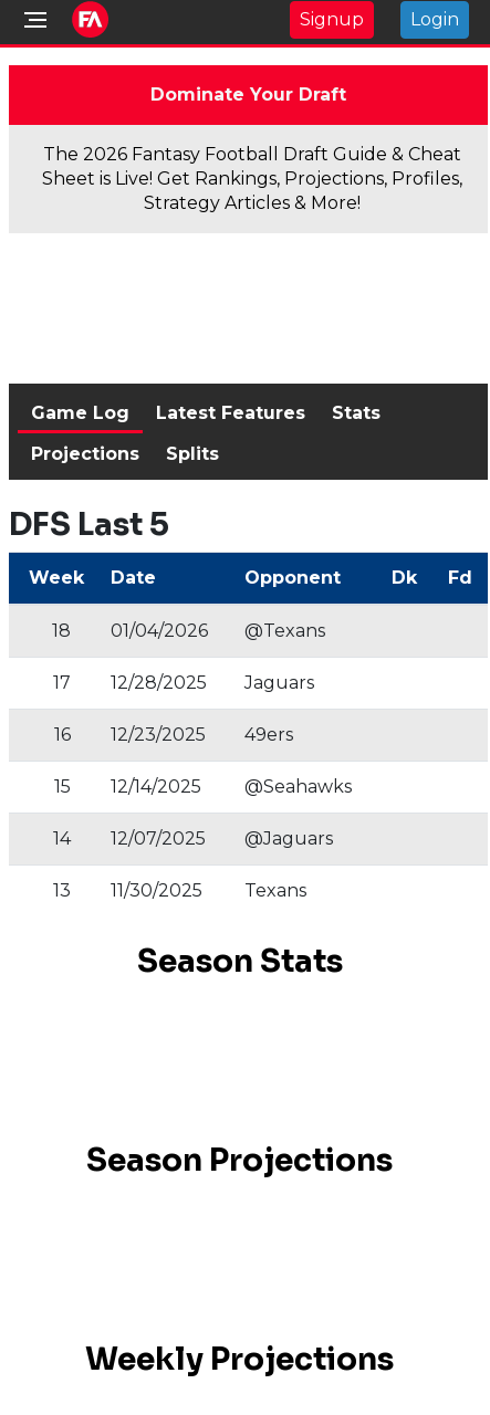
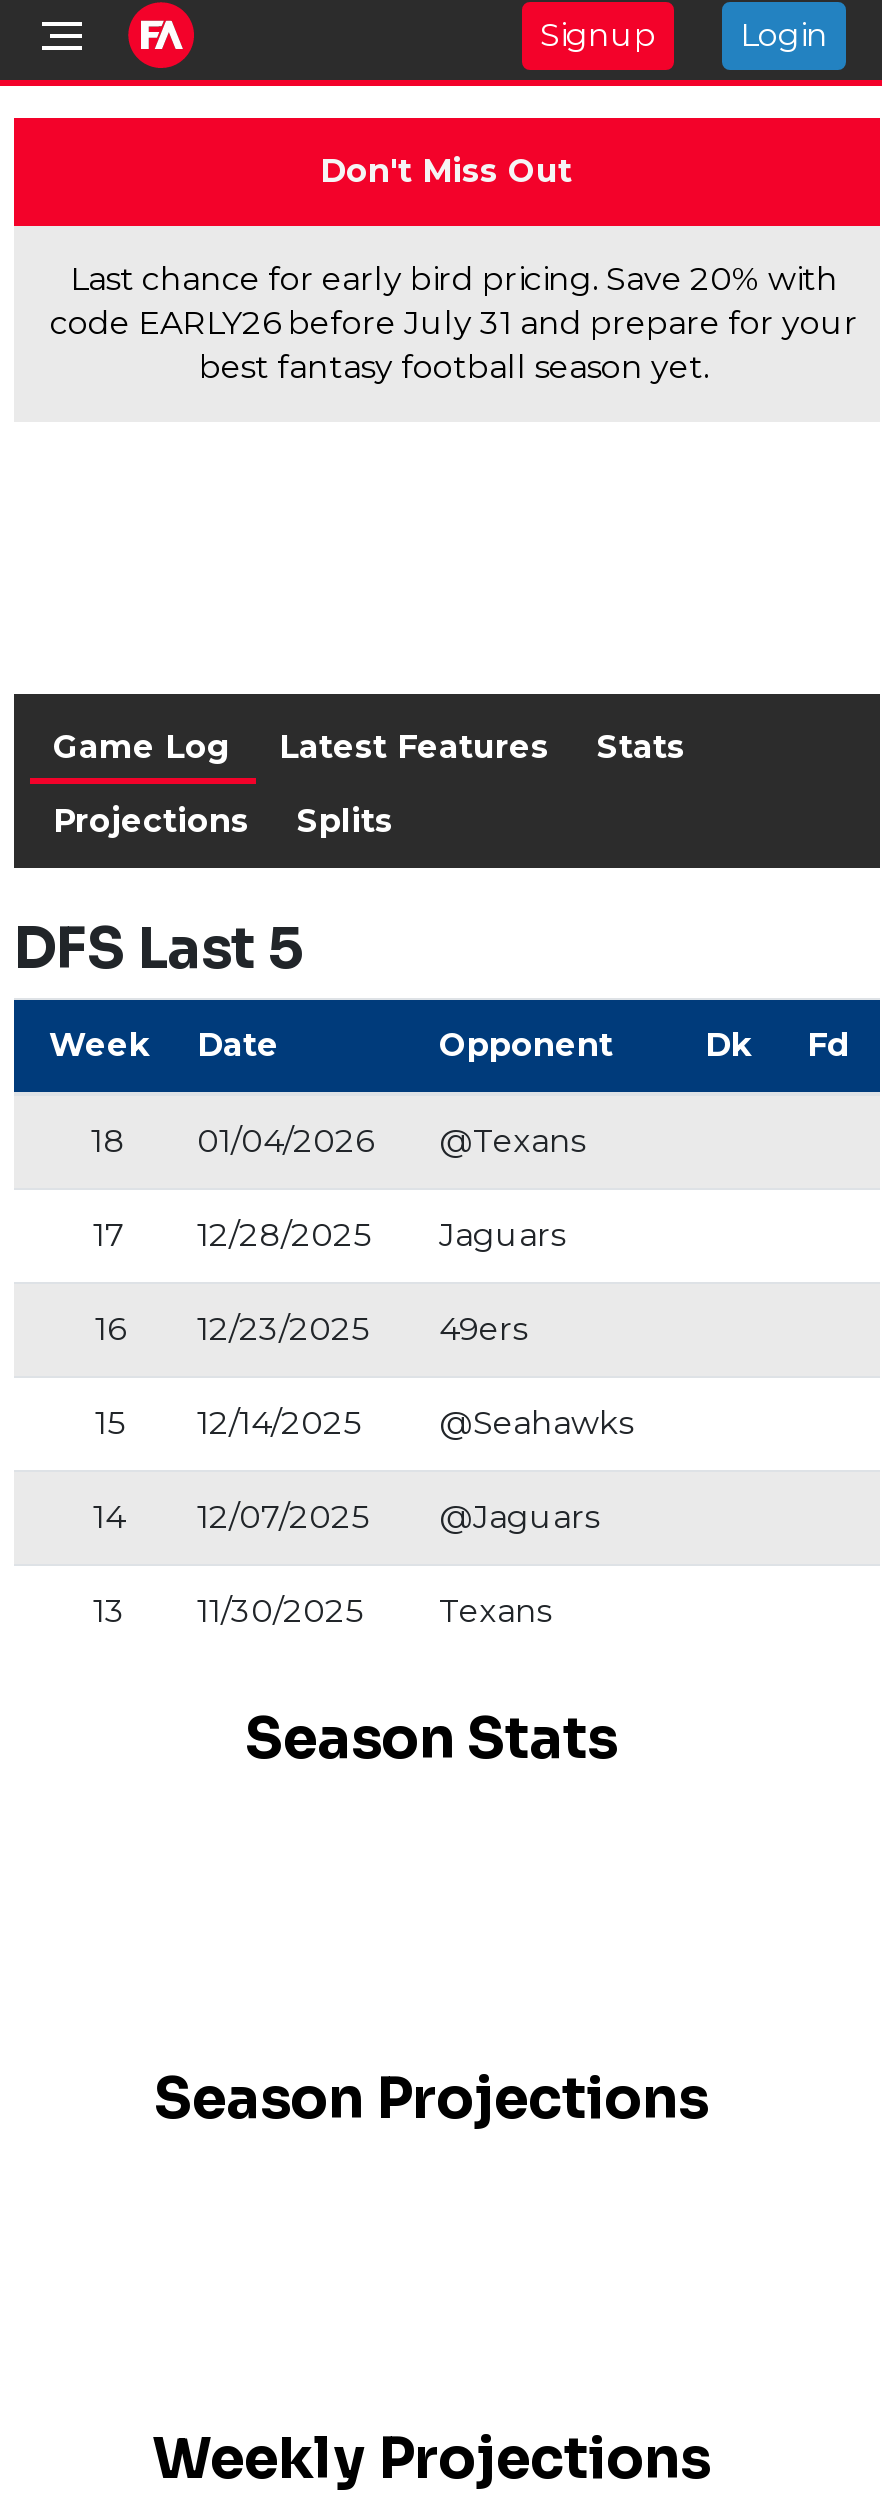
[150,84,346,105] Dominate Your Draft -> [320,152,572,190] Don't Miss Out
[42,144,462,213] The 2026 Fantasy Football Draft Guide & Cheat | Sheet is Live! Get Rankings, Projections, Profiles, | Strategy Articles & More! -> [50,260,858,386] Last chance for early bird pricing. Save 20% with | code EARLY26 before July 31 and prepare for your | best fantasy football season yet.

